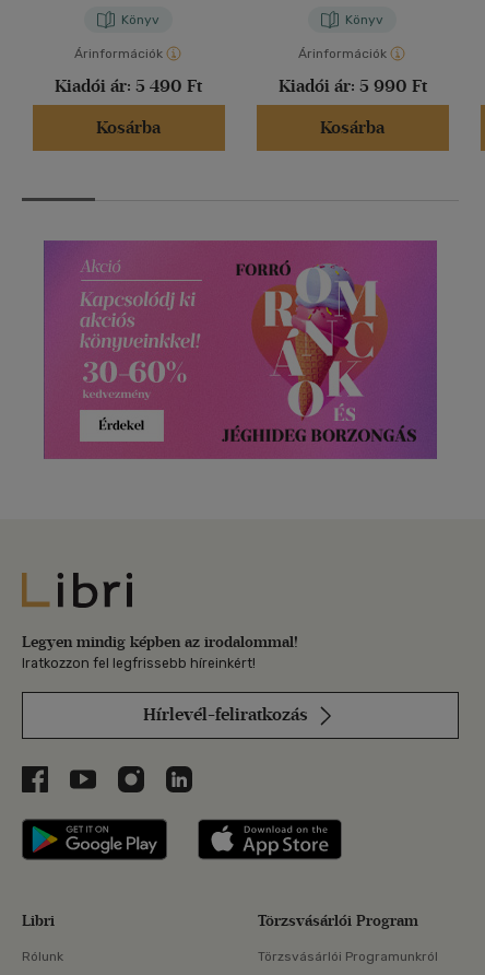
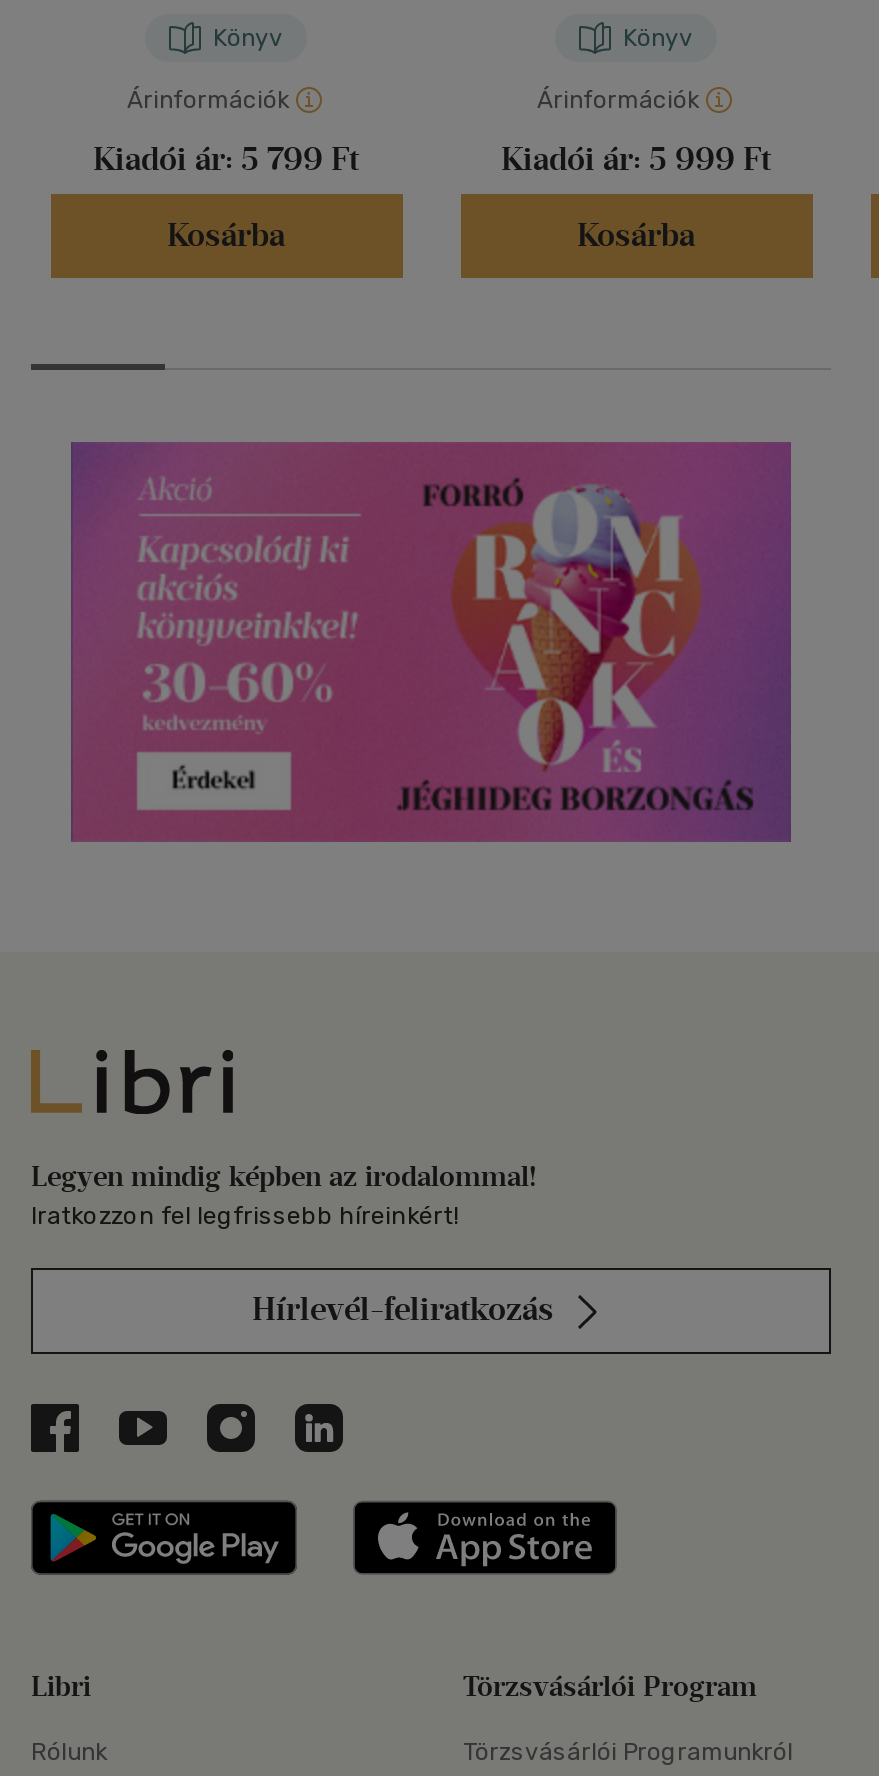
[55,76,202,97] Kiadói ár: 5 490 Ft -> [93,141,359,179] Kiadói ár: 5 799 Ft
[278,76,427,97] Kiadói ár: 5 990 Ft -> [501,141,771,179] Kiadói ár: 5 999 Ft

